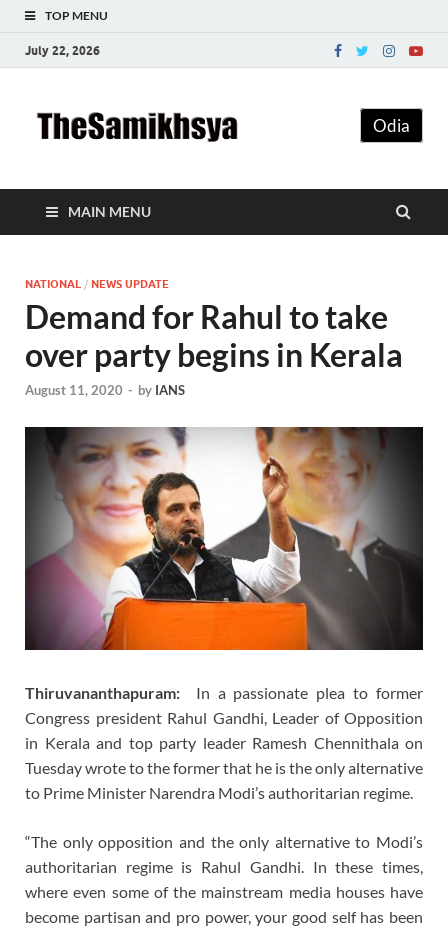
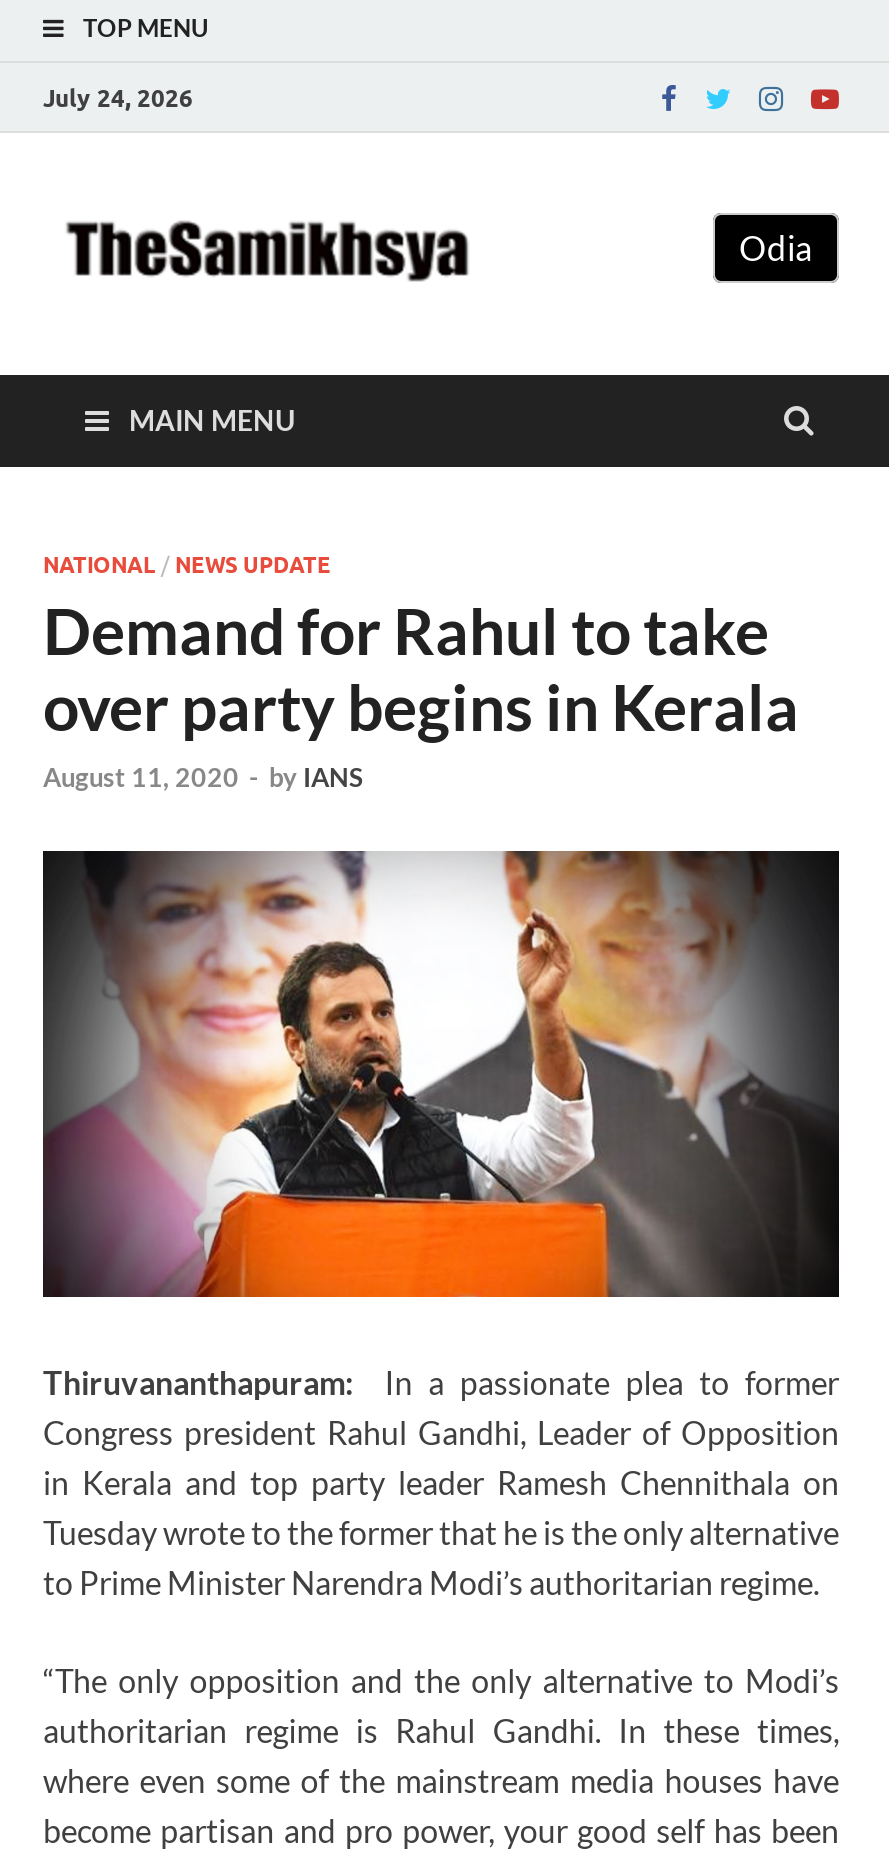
[25,42,100,57] July 22, 2026 -> [43,82,193,112] July 24, 2026

